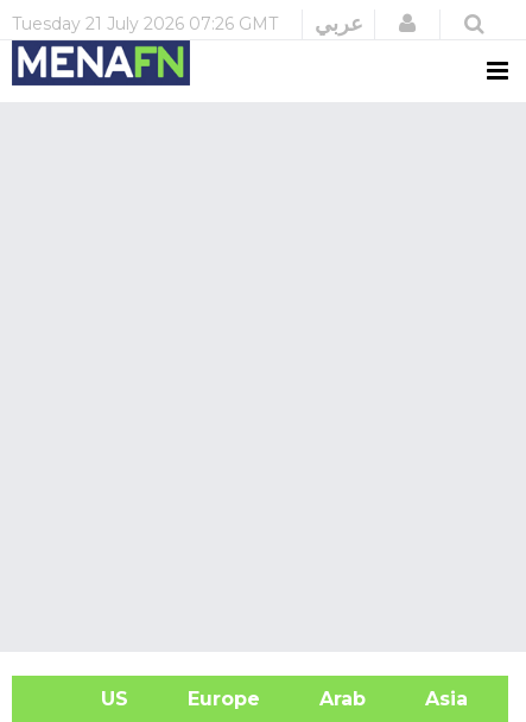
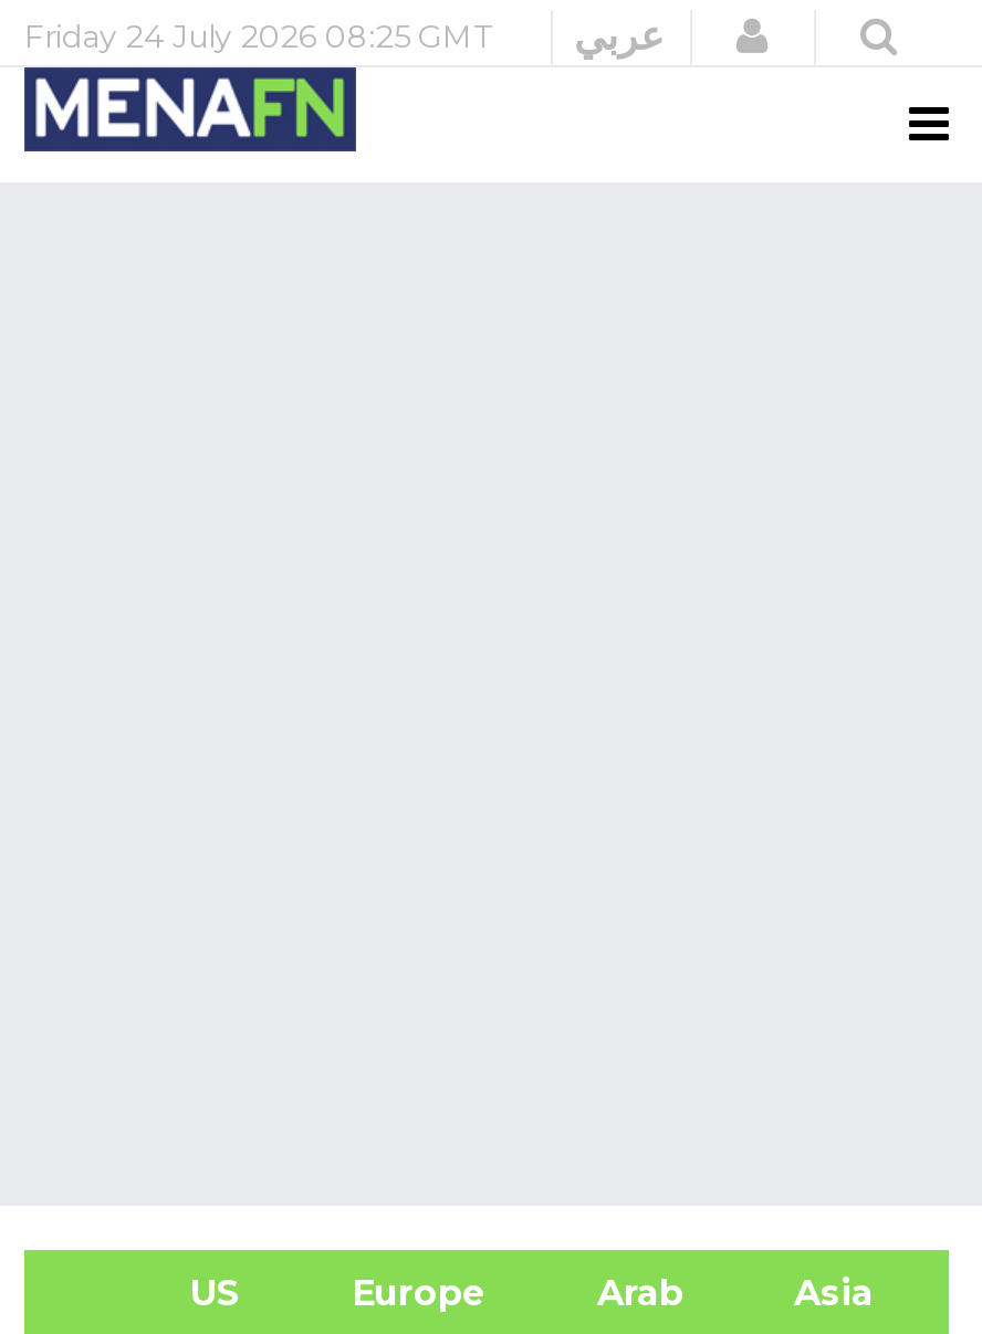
[12,13,278,34] Tuesday 21 July 2026 07:26 GMT -> [24,17,491,56] Friday 24 July 2026 08:25 GMT

